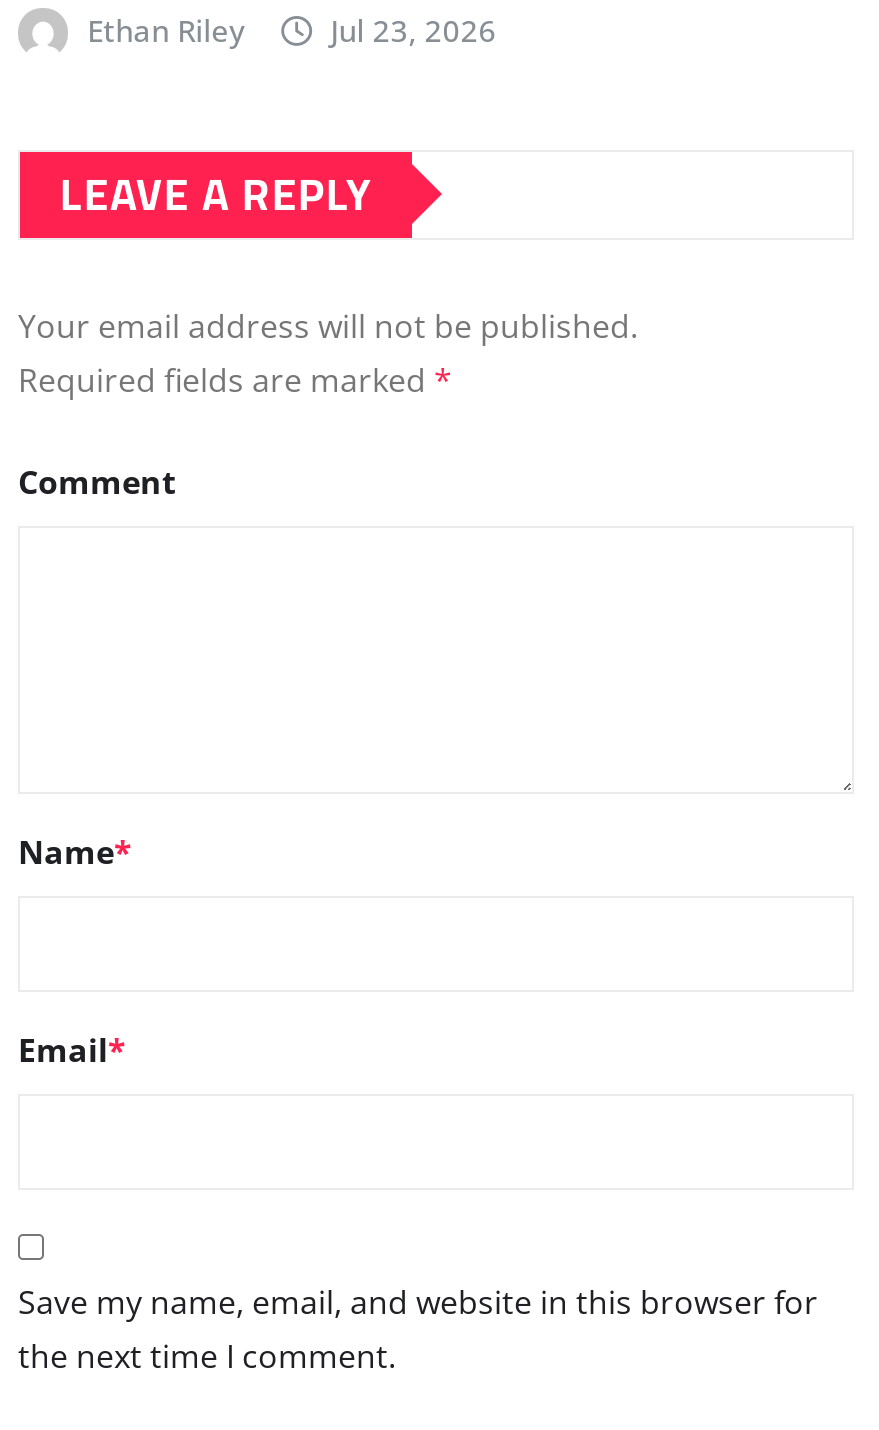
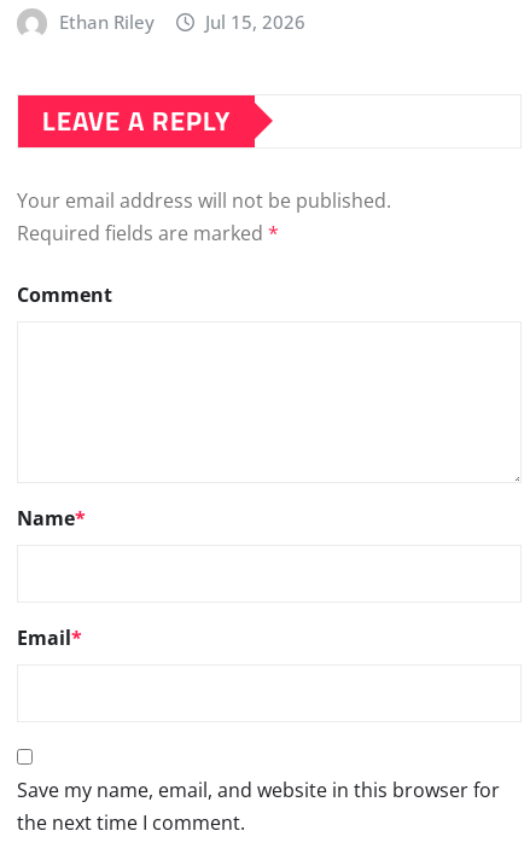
[330,9,496,49] Jul 23, 2026 -> [205,9,306,33] Jul 15, 2026

